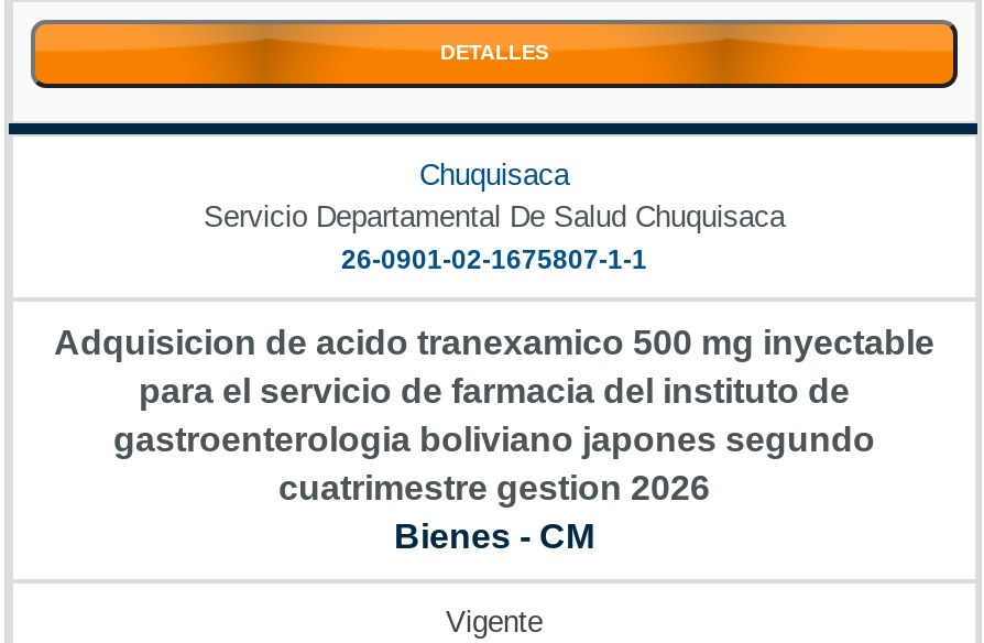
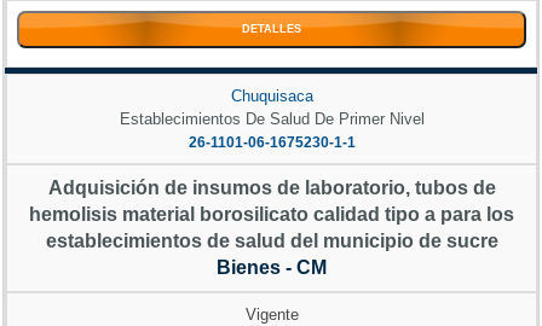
[204,200,785,275] Servicio Departamental De Salud Chuquisaca | 26-0901-02-1675807-1-1 -> [119,110,424,151] Establecimientos De Salud De Primer Nivel | 26-1101-06-1675230-1-1
[54,324,934,506] Adquisicion de acido tranexamico 500 mg inyectable | para el servicio de farmacia del instituto de | gastroenterologia boliviano japones segundo | cuatrimestre gestion 2026 -> [29,177,514,251] Adquisición de insumos de laboratorio, tubos de | hemolisis material borosilicato calidad tipo a para los | establecimientos de salud del municipio de sucre

